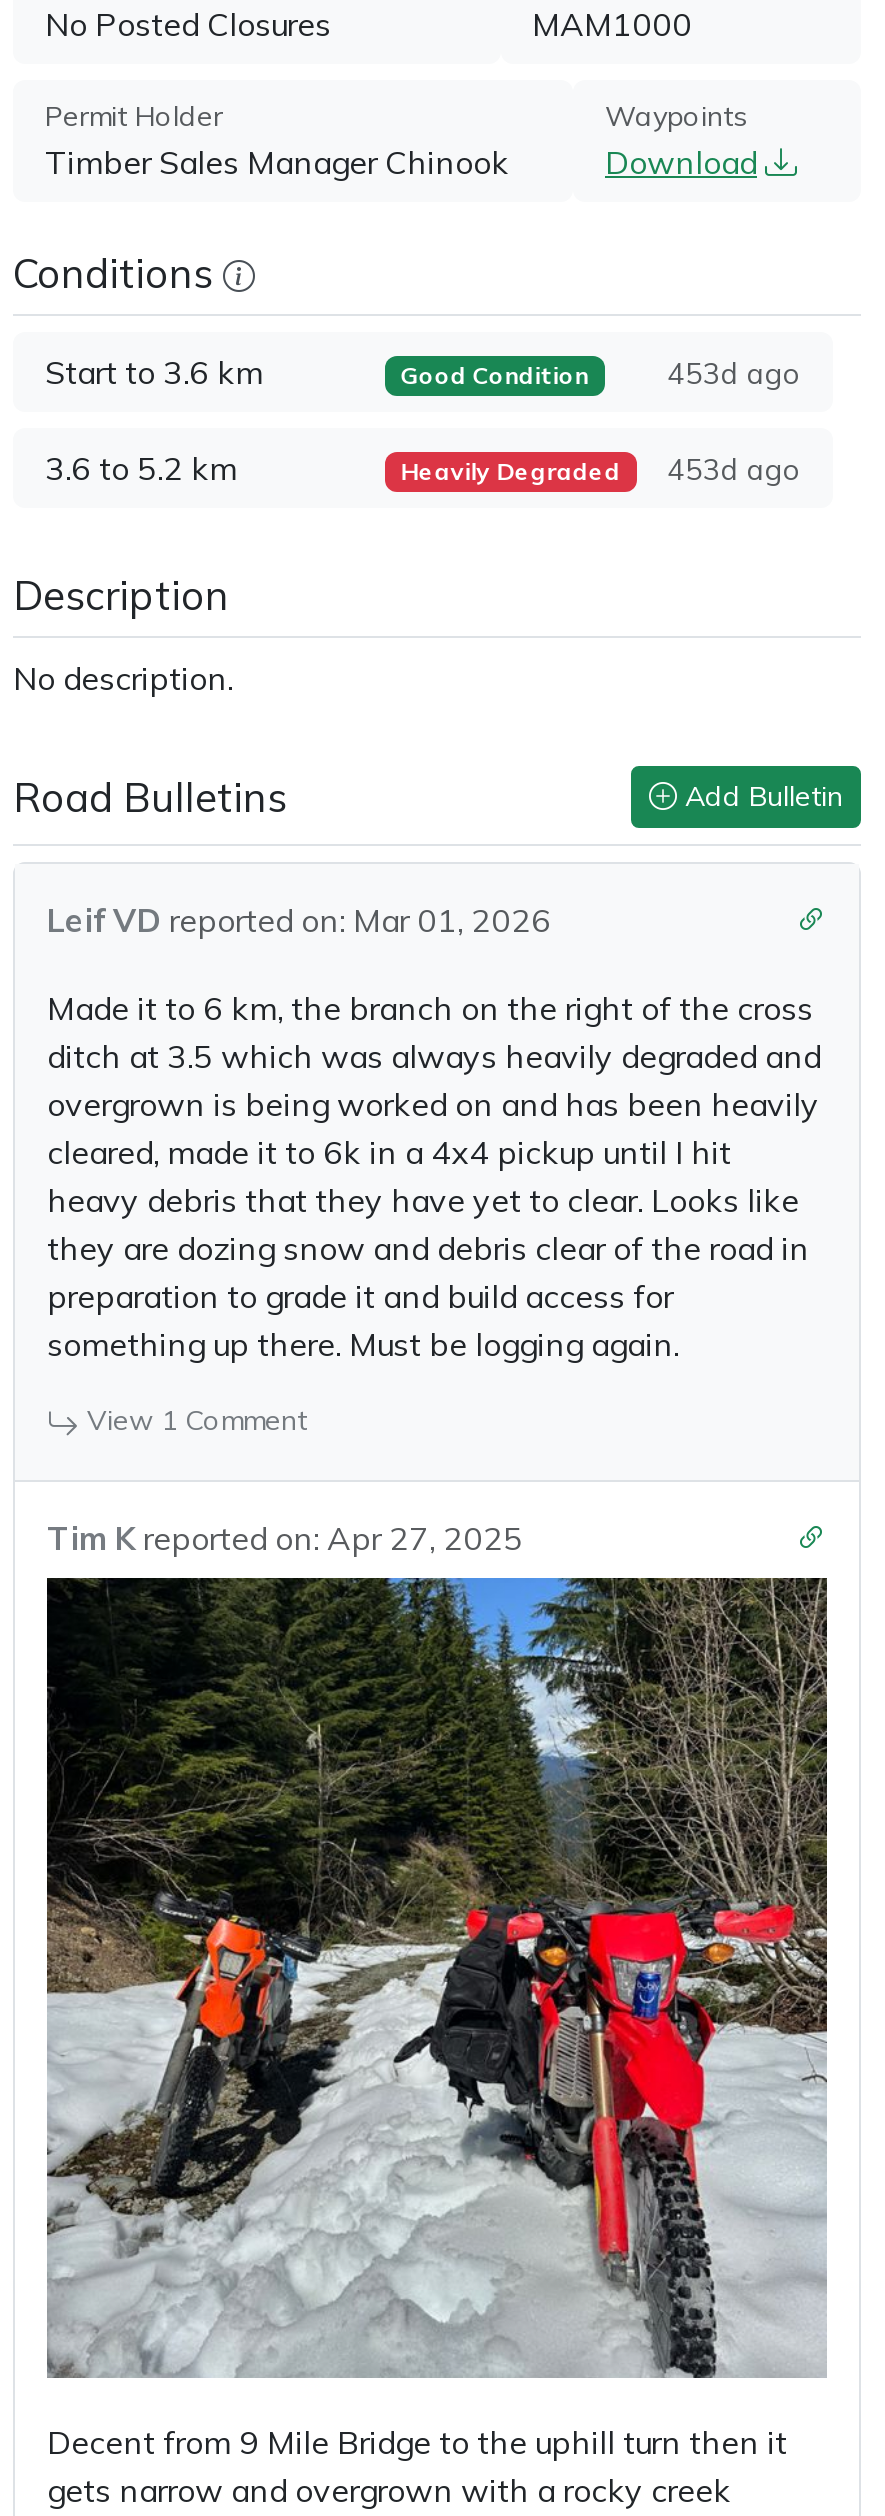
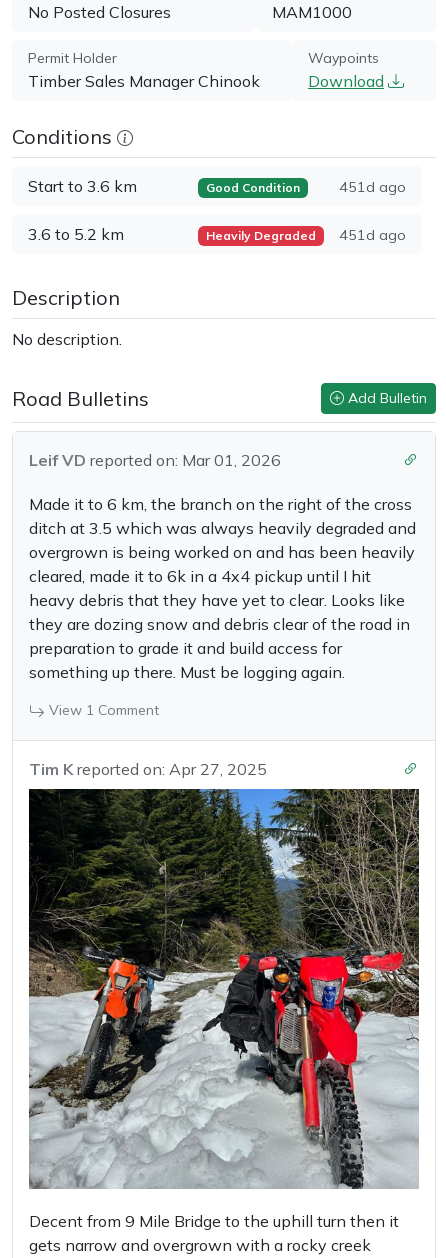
[667,356,801,392] 453d ago -> [339,178,406,196] 451d ago
[401,452,801,488] Heavily Degraded 453d ago -> [206,226,406,244] Heavily Degraded 451d ago

